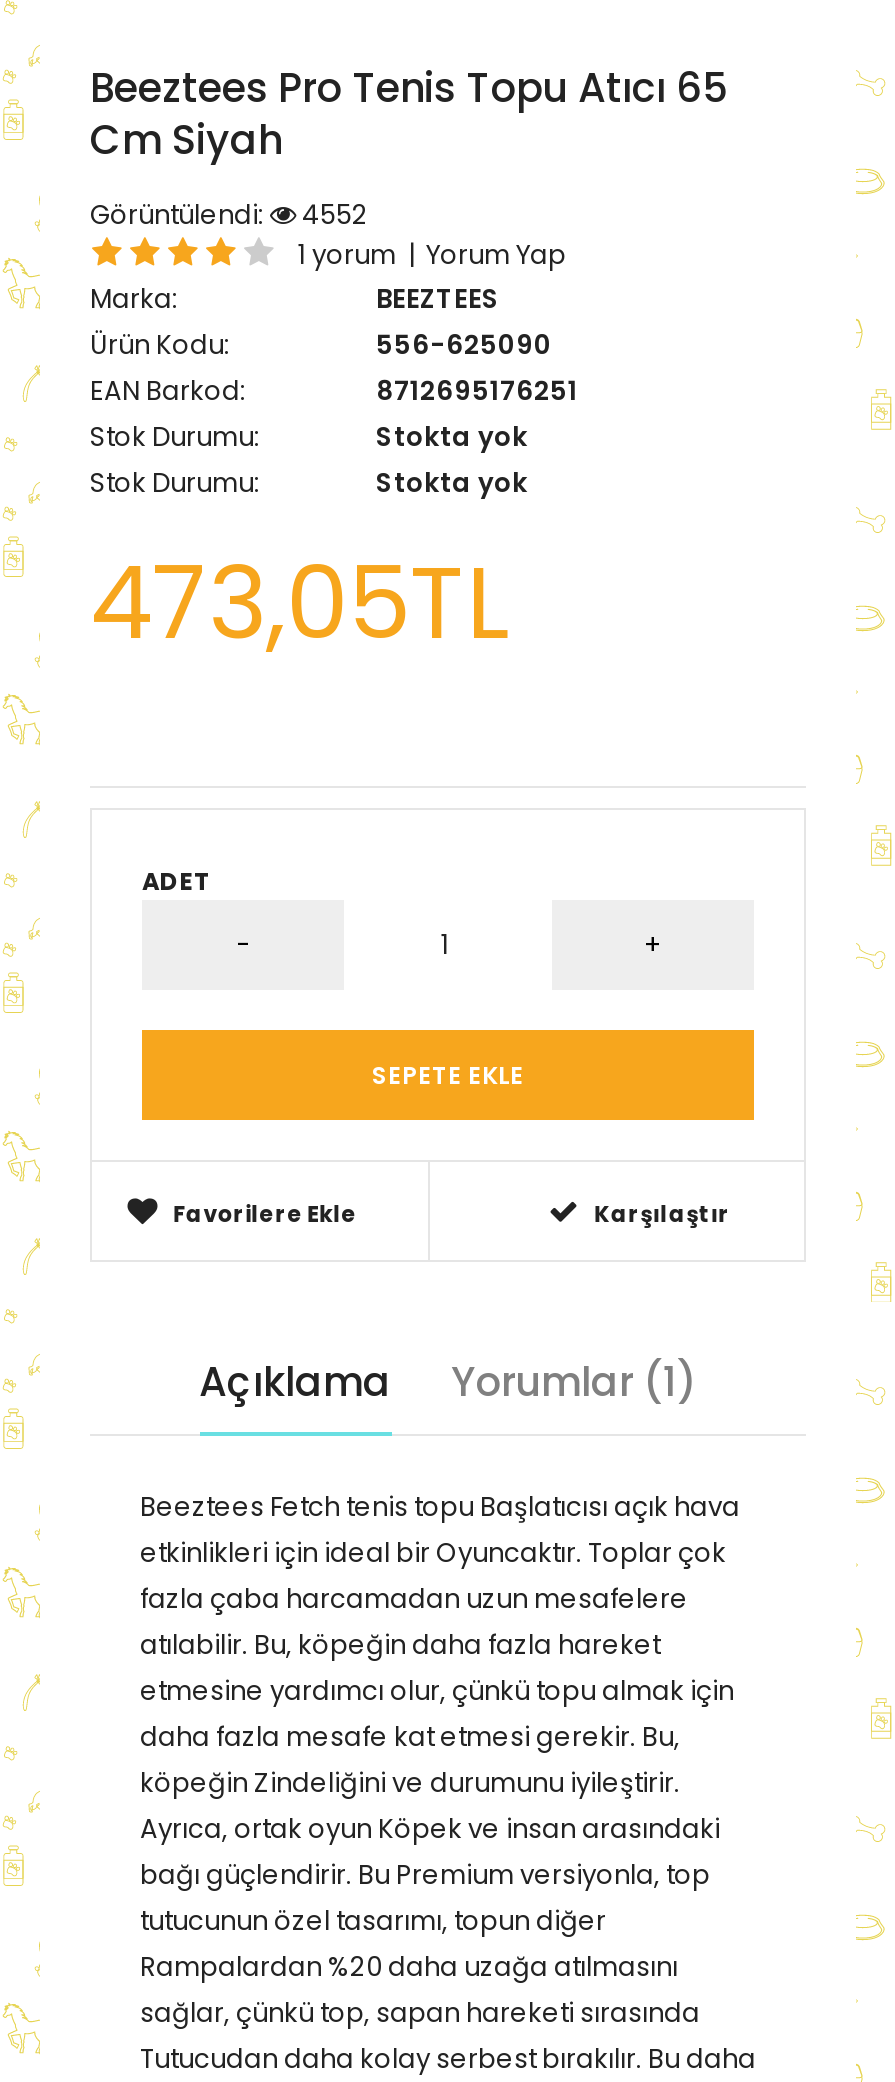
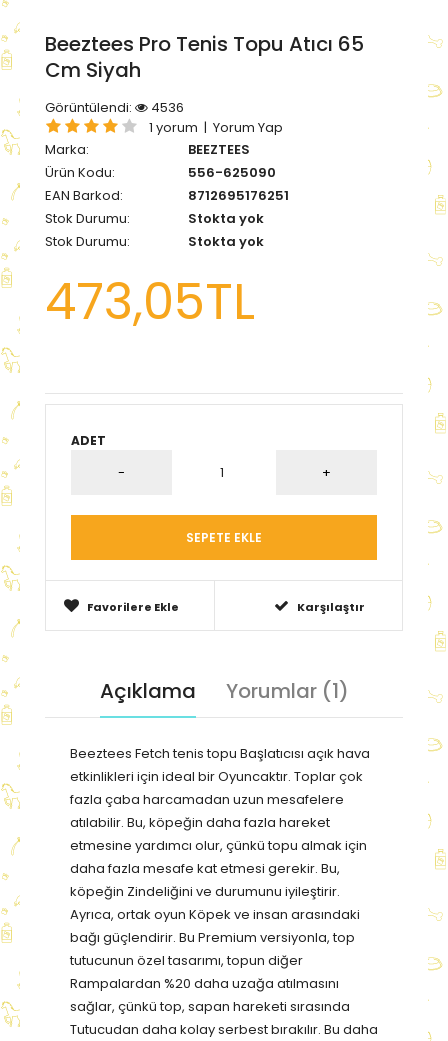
[90,196,368,234] Görüntülendi: 4552 -> [45,98,184,117] Görüntülendi: 4536

